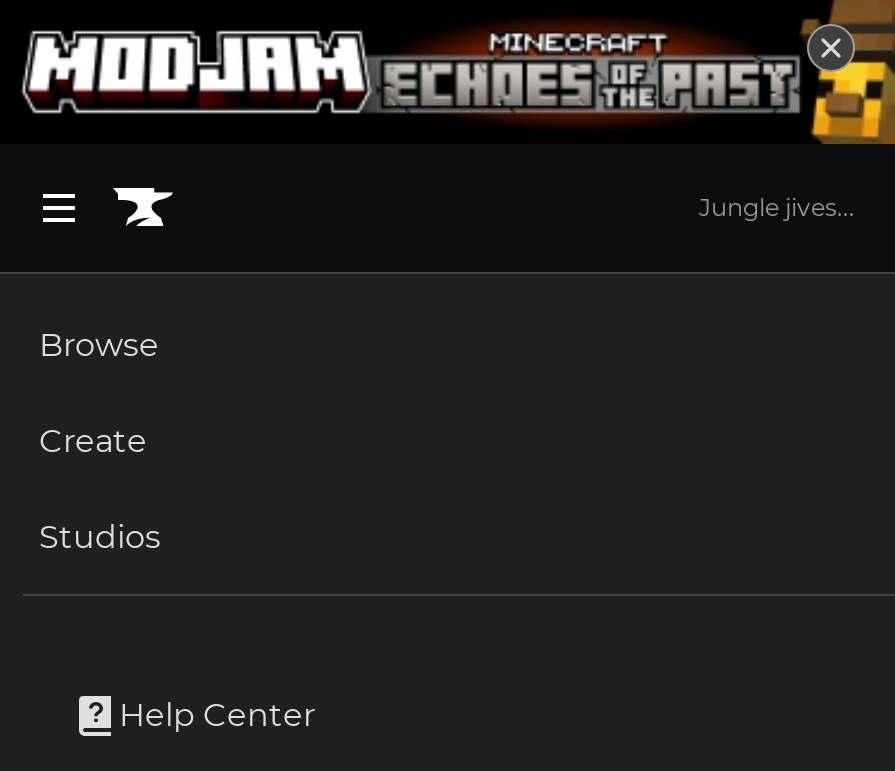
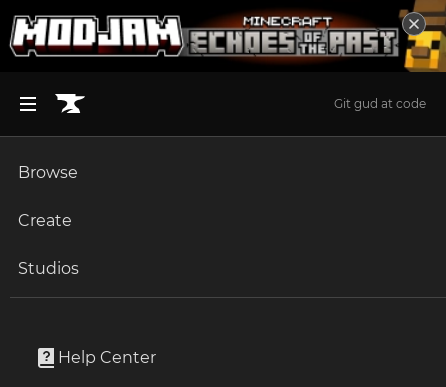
[699,191,855,221] Jungle jives... -> [334,96,426,111] Git gud at code

